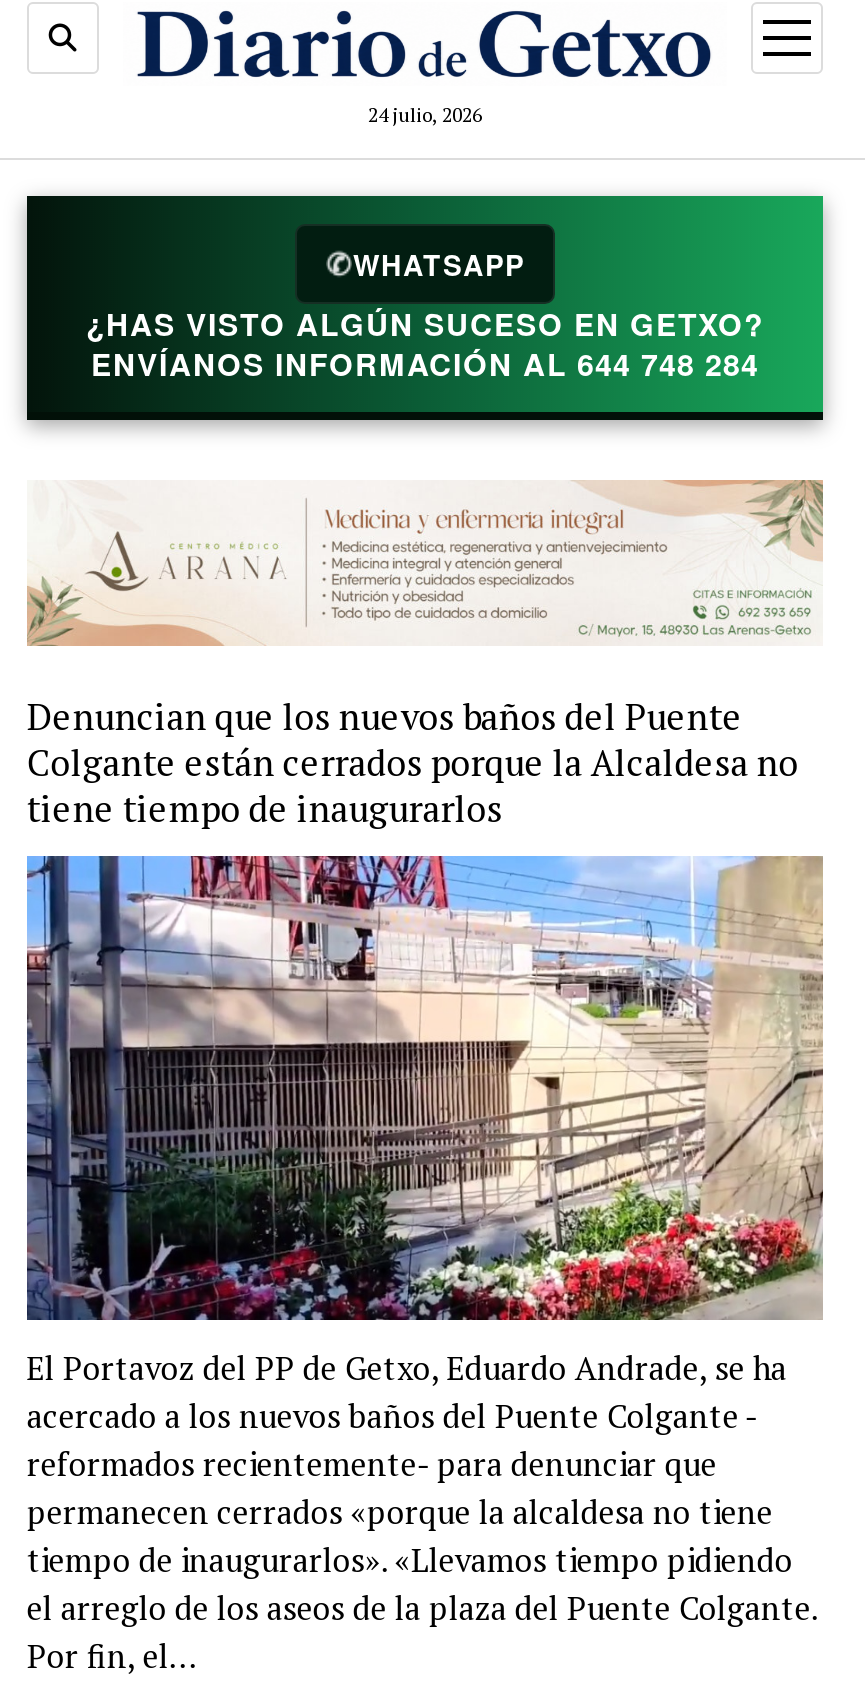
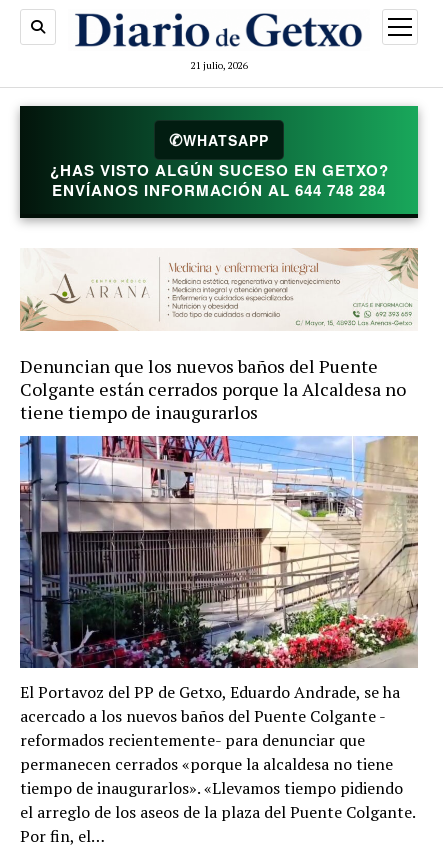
[368,102,482,128] 24 julio, 2026 -> [190,59,247,72] 21 julio, 2026

